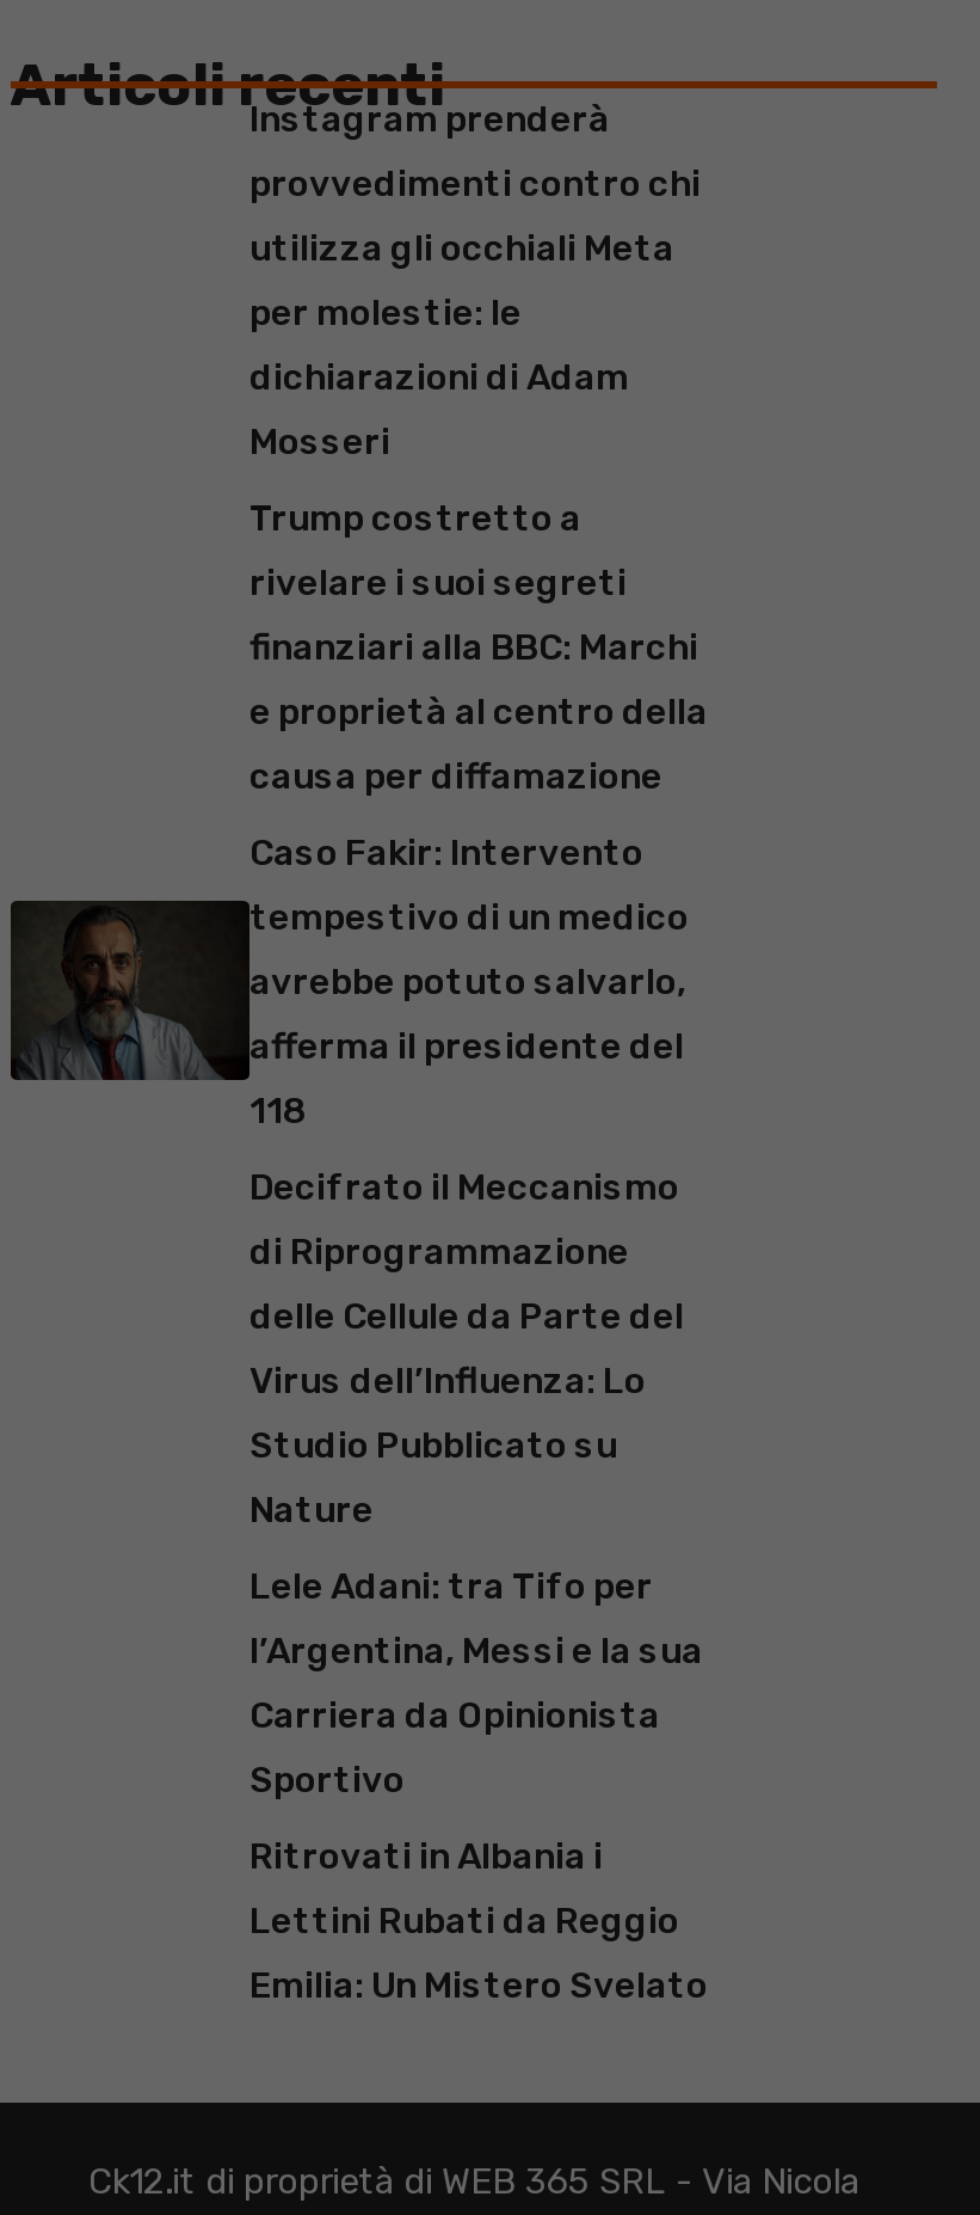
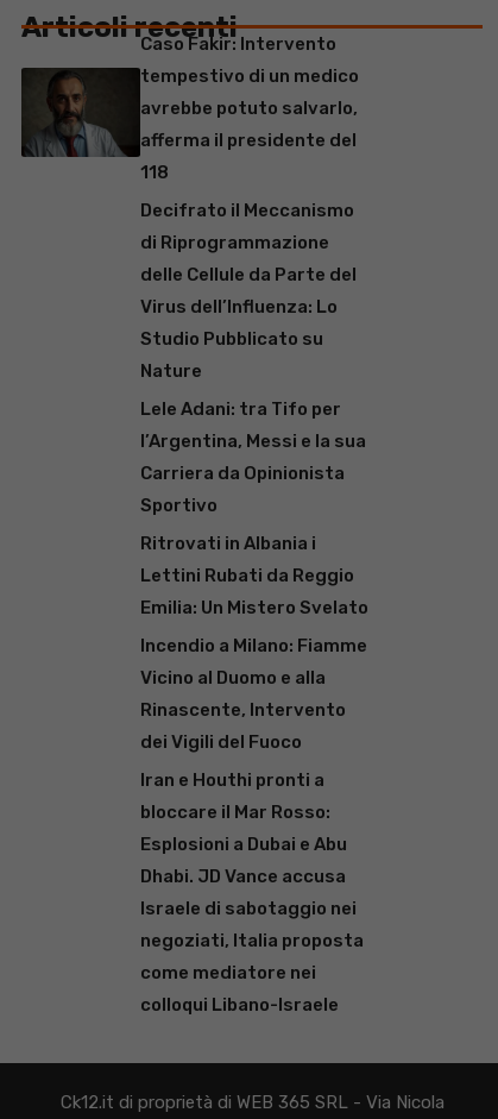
[249,98,708,799] Instagram prenderà | provvedimenti contro chi | utilizza gli occhiali Meta | per molestie: le | dichiarazioni di Adam | Mosseri | Trump costretto a | rivelare i suoi segreti | finanziari alla BBC: Marchi | e proprietà al centro della | causa per diffamazione -> none
moved [16,832,708,2008] -> [24,34,368,619]: [image] | Caso Fakir: Intervento | tempestivo di un medico | ... | Lettini Rubati da Reggio | Emilia: Un Mistero Svelato
none -> [140,635,367,1016] Incendio a Milano: Fiamme | Vicino al Duomo e alla | Rinascente, Intervento | dei Vigili del Fuoco | Iran e Houthi pronti a | bloccare il Mar Rosso: | Esplosioni a Dubai e Abu | Dhabi. JD Vance accusa | Israele di sabotaggio nei | negoziati, Italia proposta | come mediatore nei | colloqui Libano-Israele

